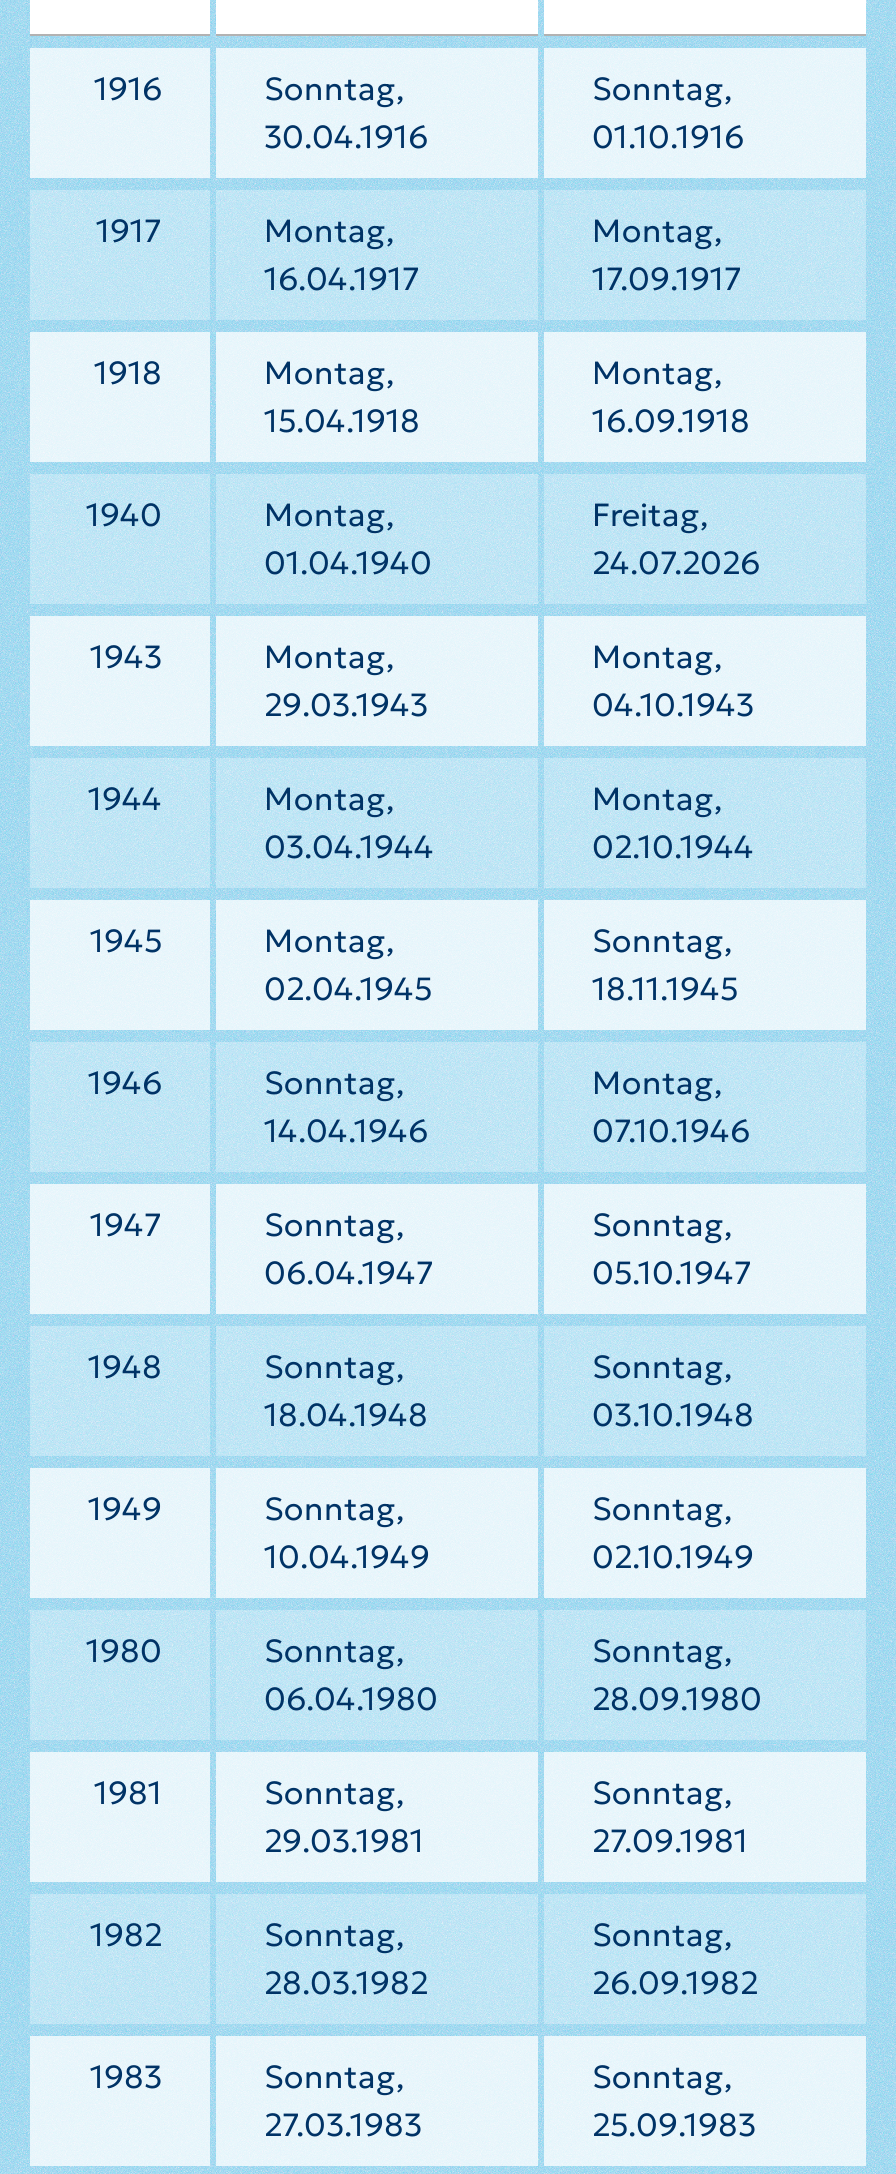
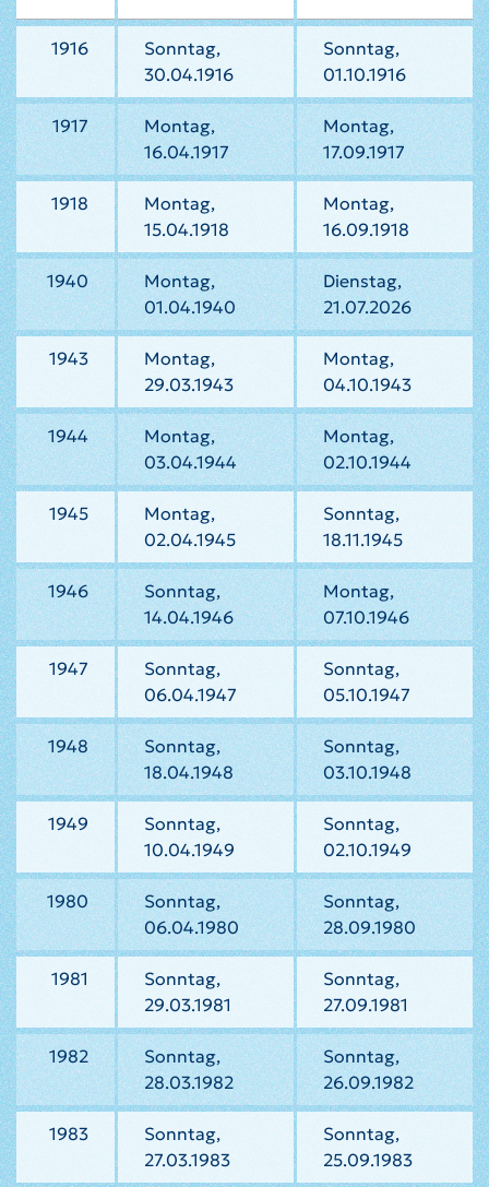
[592,494,760,582] Freitag, | 24.07.2026 -> [323,270,412,318] Dienstag, | 21.07.2026

